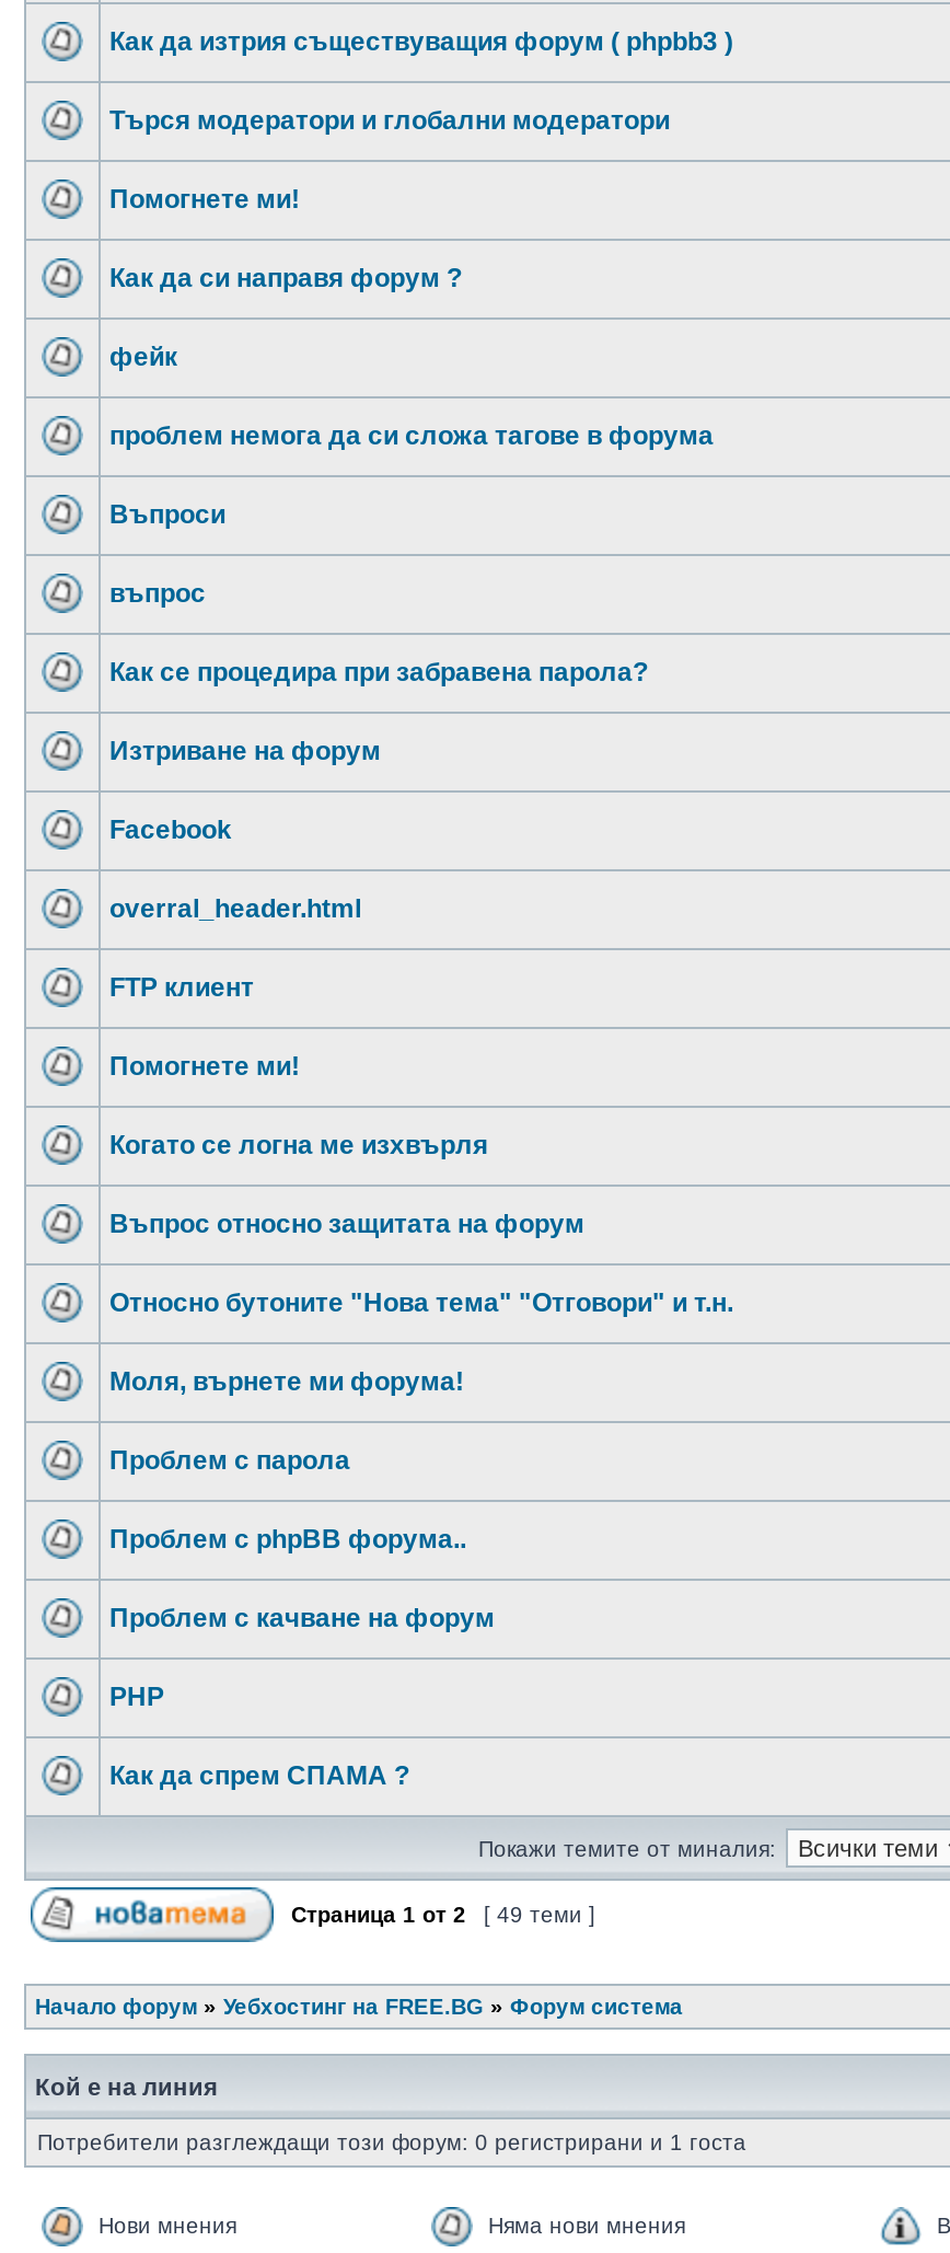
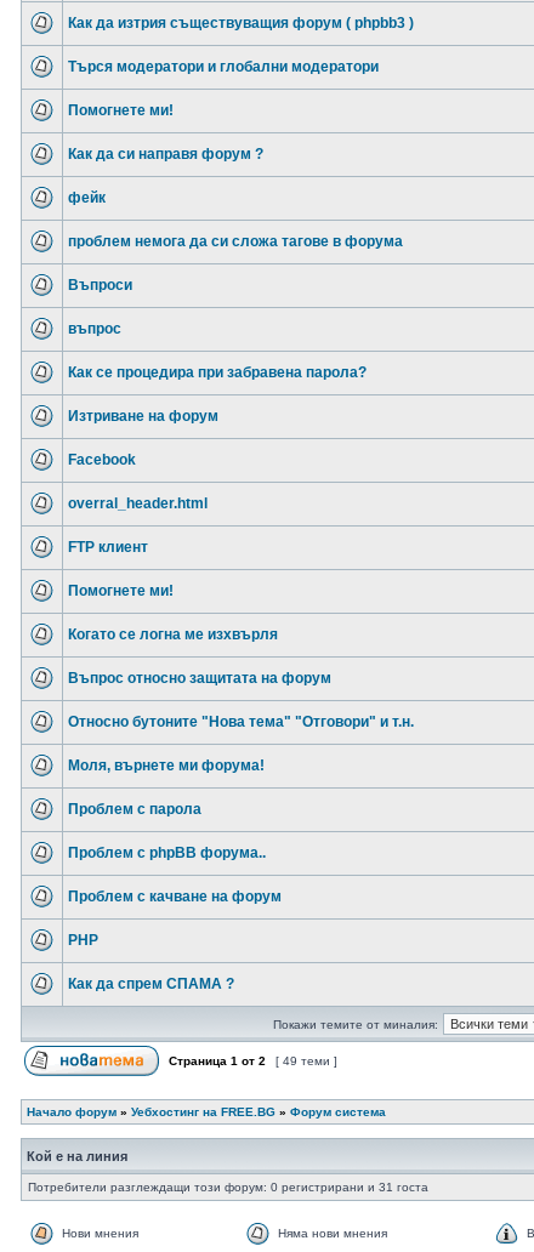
[37,2130,746,2154] Потребители разглеждащи този форум: 0 регистрирани и 1 госта -> [28,1180,428,1194] Потребители разглеждащи този форум: 0 регистрирани и 31 госта

